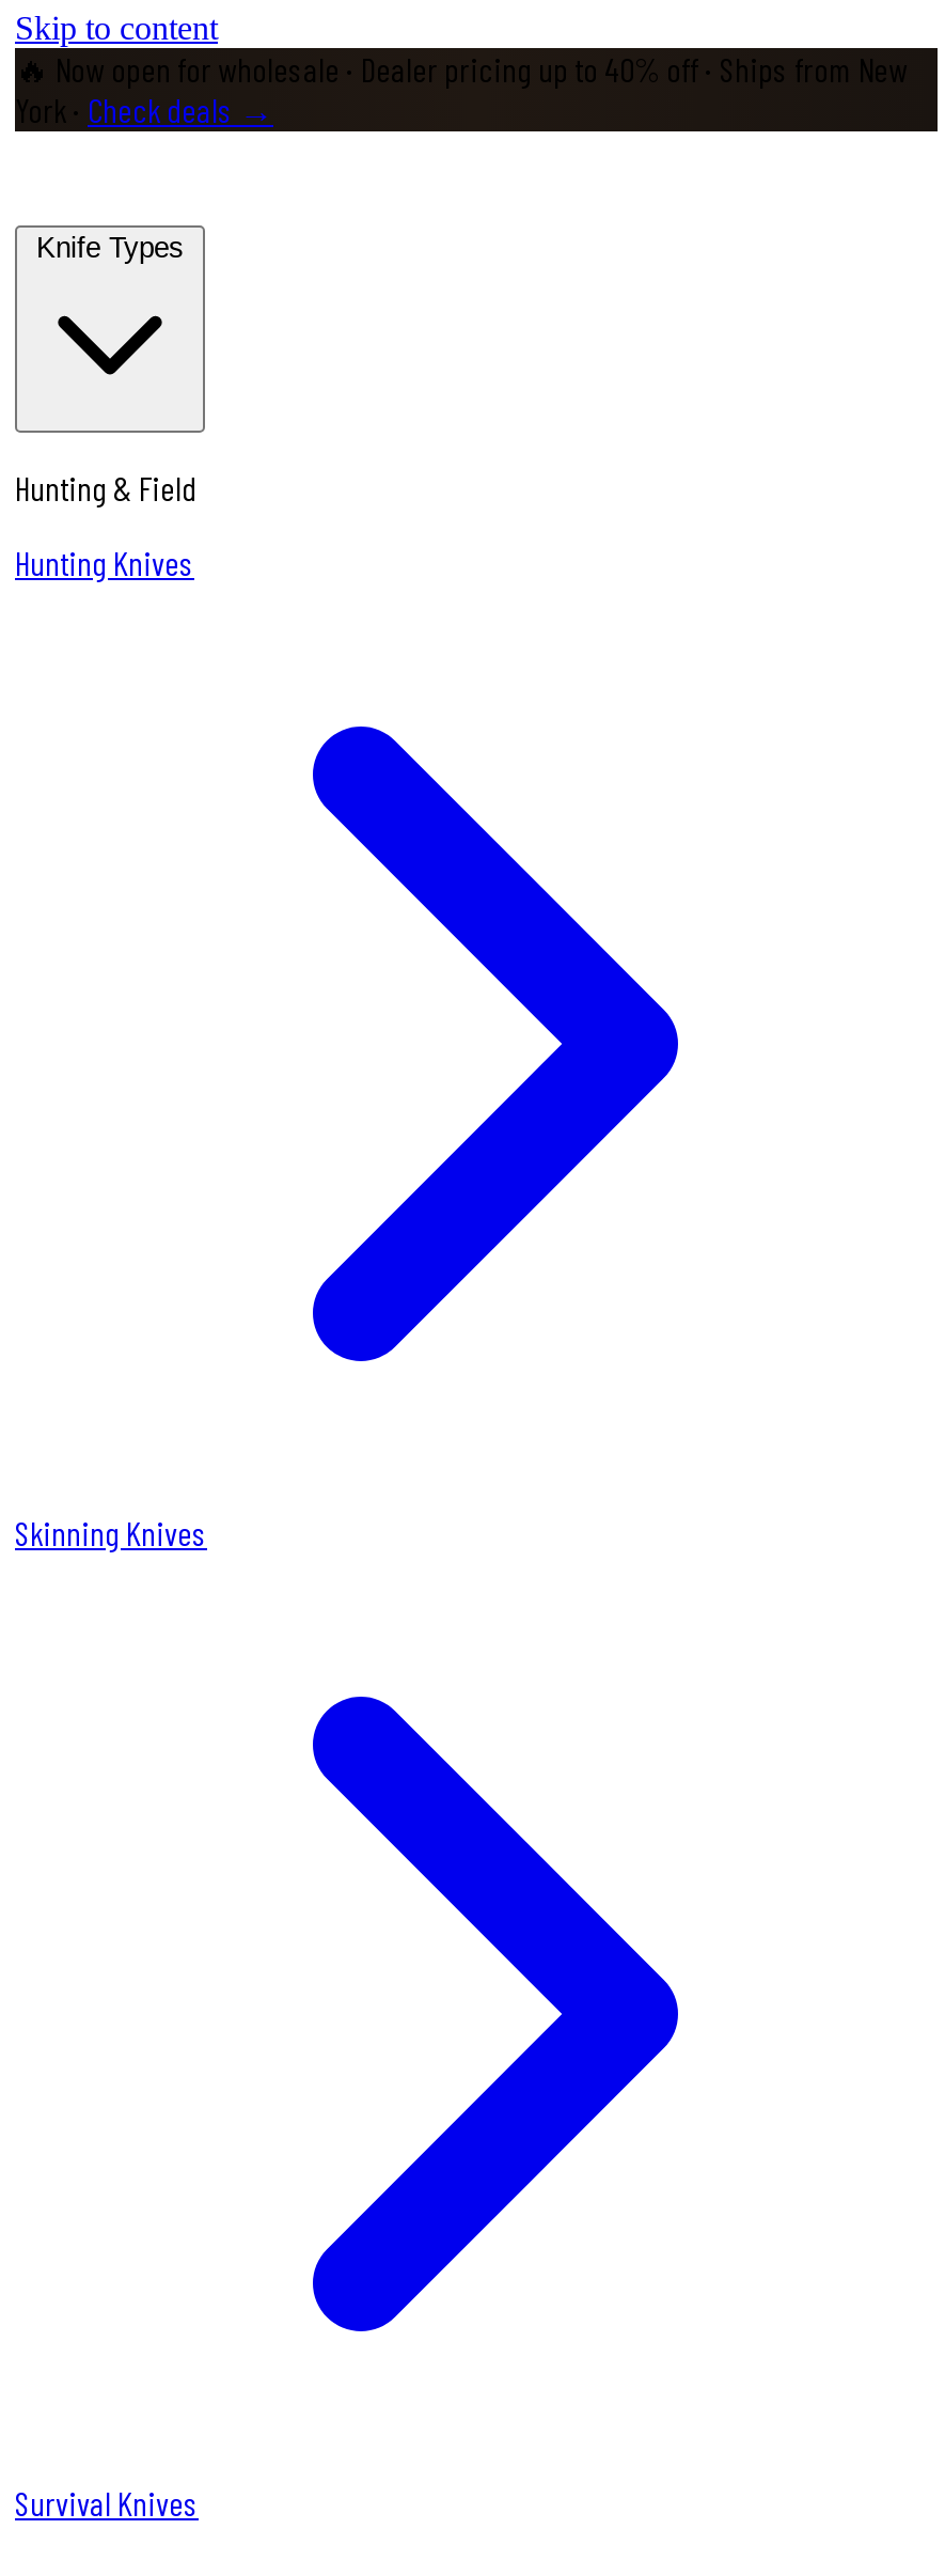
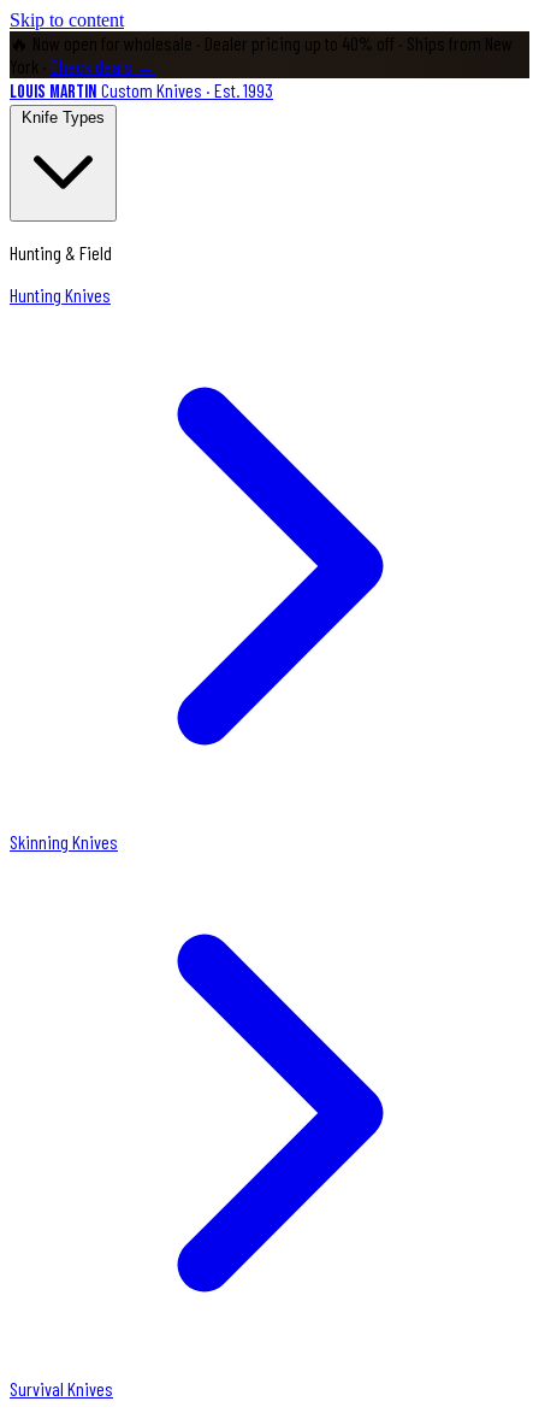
none -> [10,78,273,104] Louis Martin Custom Knives · Est. 1993

